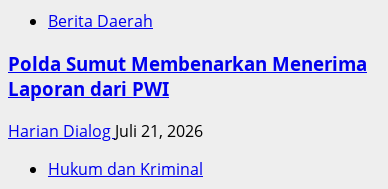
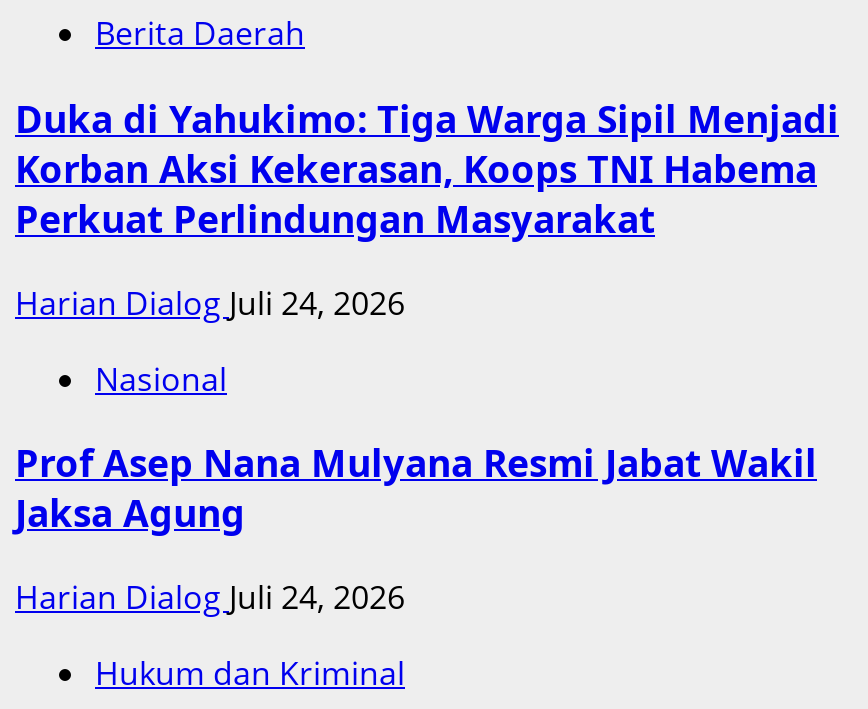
[8,51,367,142] Polda Sumut Membenarkan Menerima | Laporan dari PWI | Harian Dialog Juli 21, 2026 -> [15,93,839,619] Duka di Yahukimo: Tiga Warga Sipil Menjadi | Korban Aksi Kekerasan, Koops TNI Habema | Perkuat Perlindungan Masyarakat | Harian Dialog Juli 24, 2026 | Nasional | Prof Asep Nana Mulyana Resmi Jabat Wakil | Jaksa Agung | Harian Dialog Juli 24, 2026

